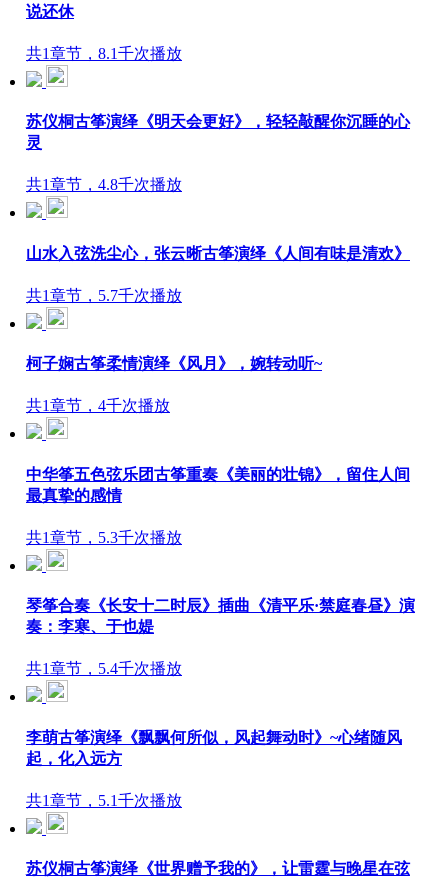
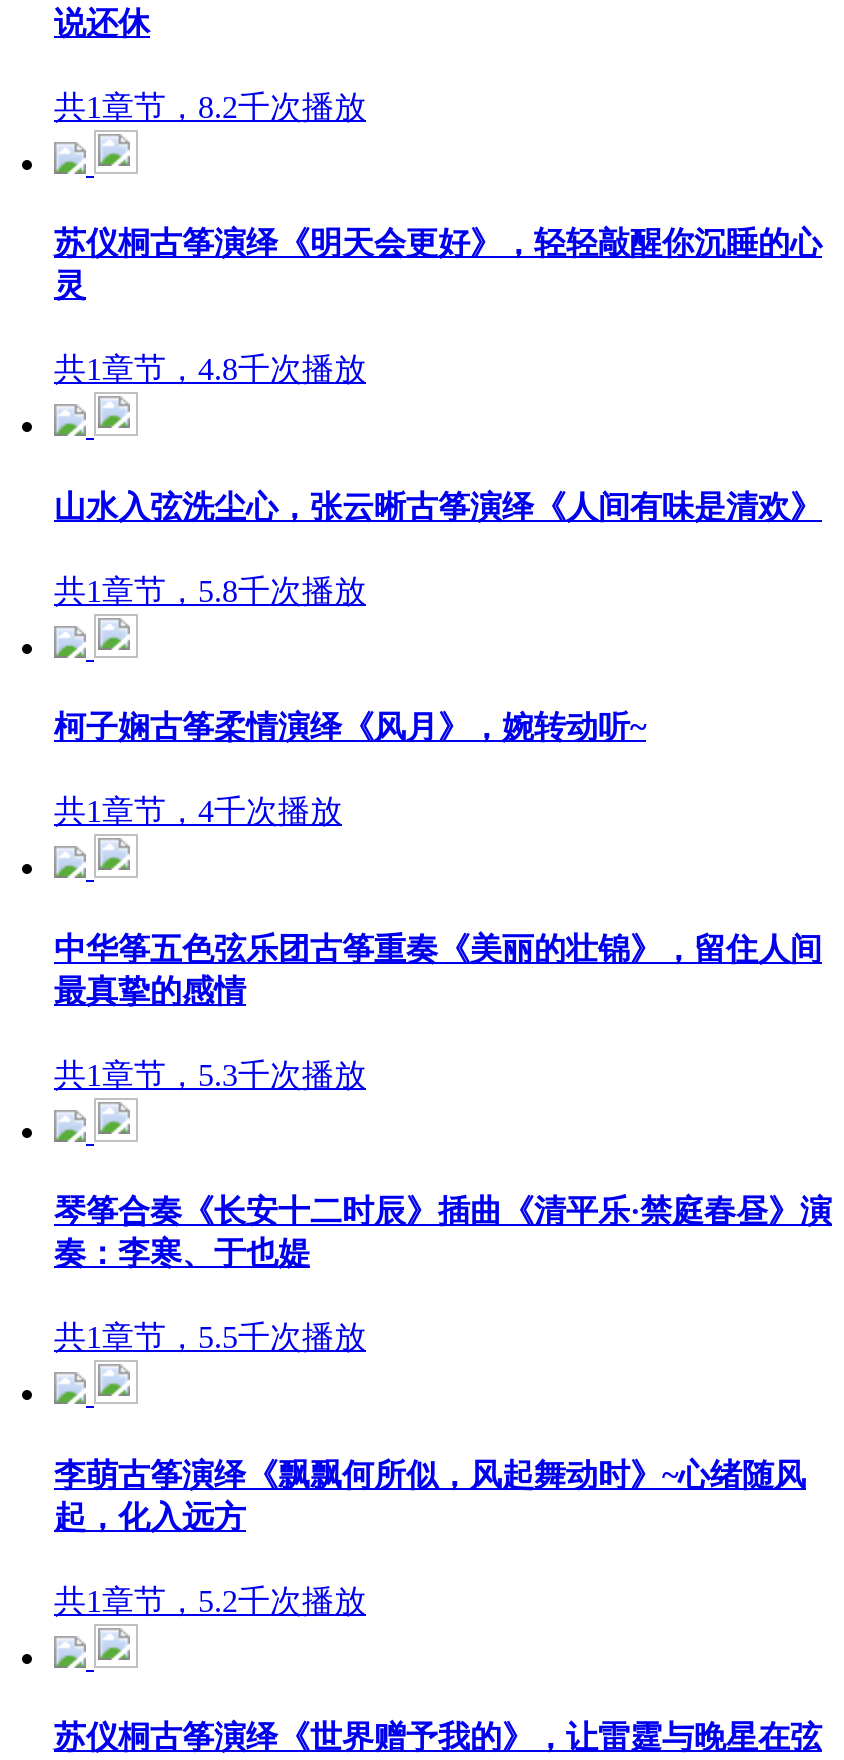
[26,45,182,62] 共1章节，8.1千次播放 -> [54,90,366,124] 共1章节，8.2千次播放
[26,287,182,304] 共1章节，5.7千次播放 -> [54,574,366,608] 共1章节，5.8千次播放
[26,660,182,677] 共1章节，5.4千次播放 -> [54,1321,366,1355] 共1章节，5.5千次播放
[26,792,182,809] 共1章节，5.1千次播放 -> [54,1584,366,1618] 共1章节，5.2千次播放

